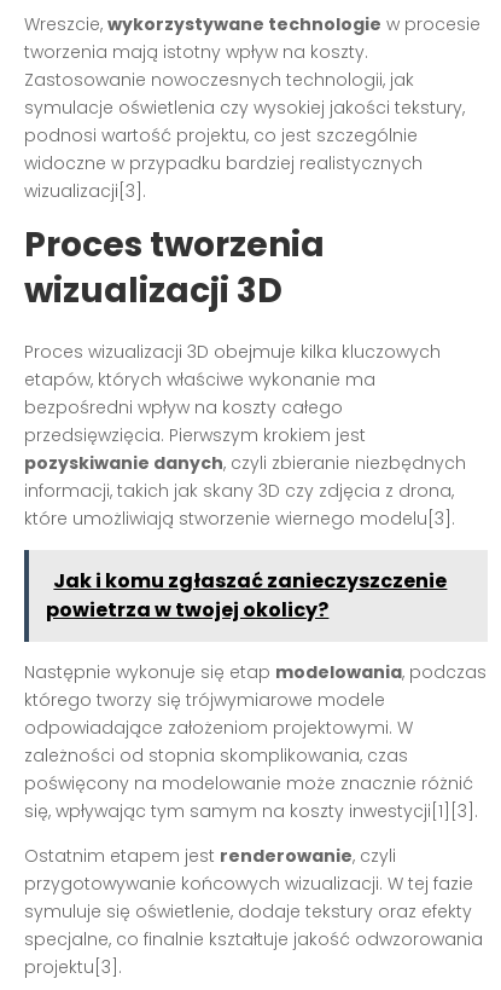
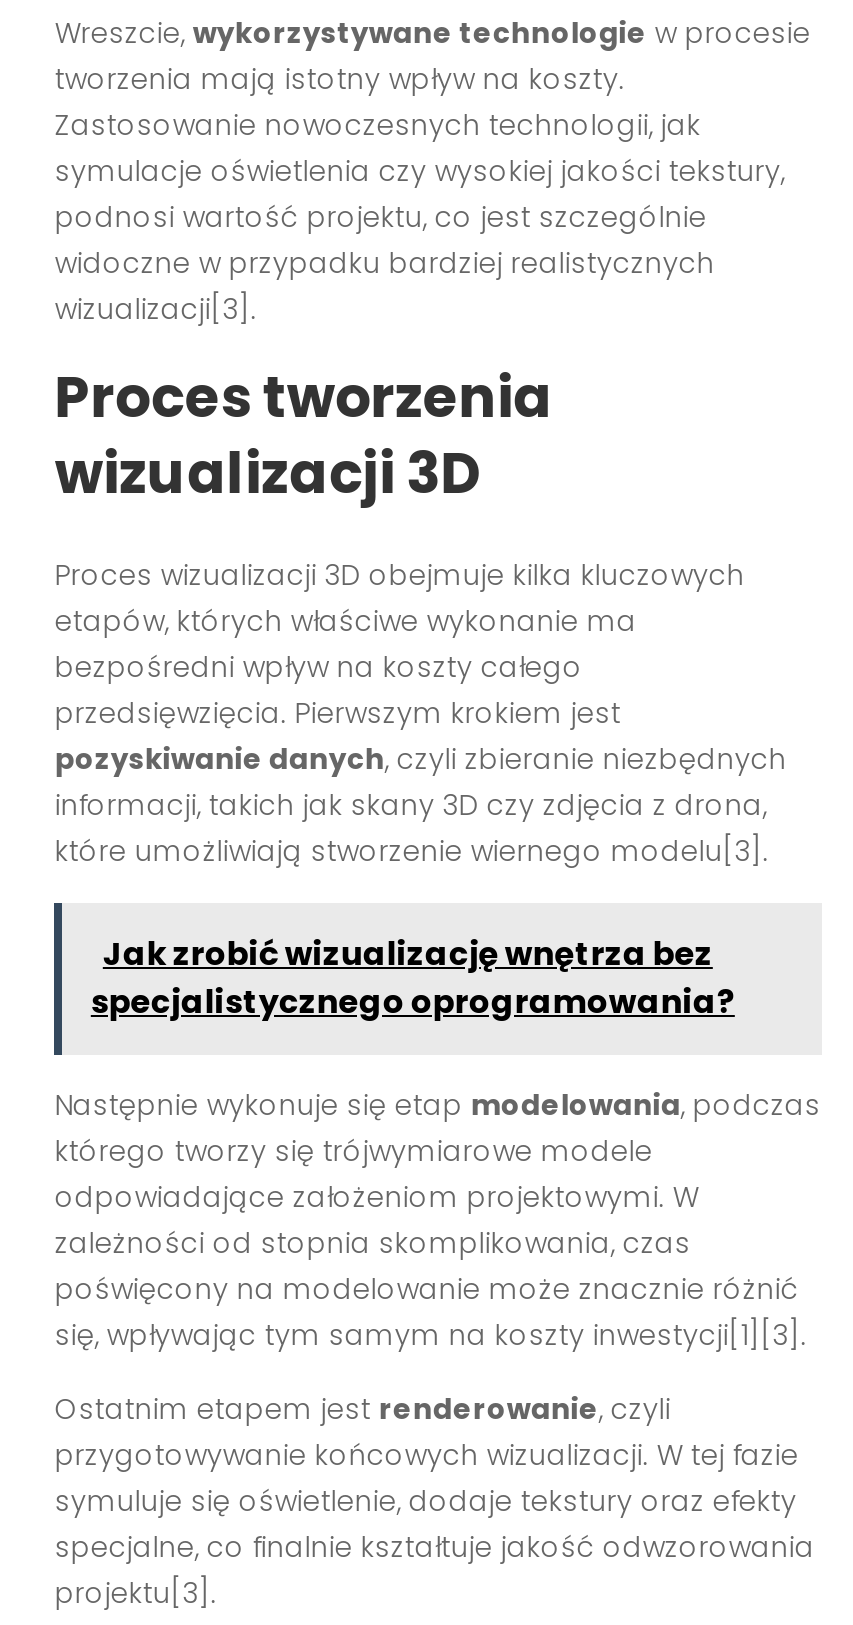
[46,567,447,623] Jak i komu zgłaszać zanieczyszczenie | powietrza w twojej okolicy? -> [91,931,735,1025] Jak zrobić wizualizację wnętrza bez | specjalistycznego oprogramowania?

